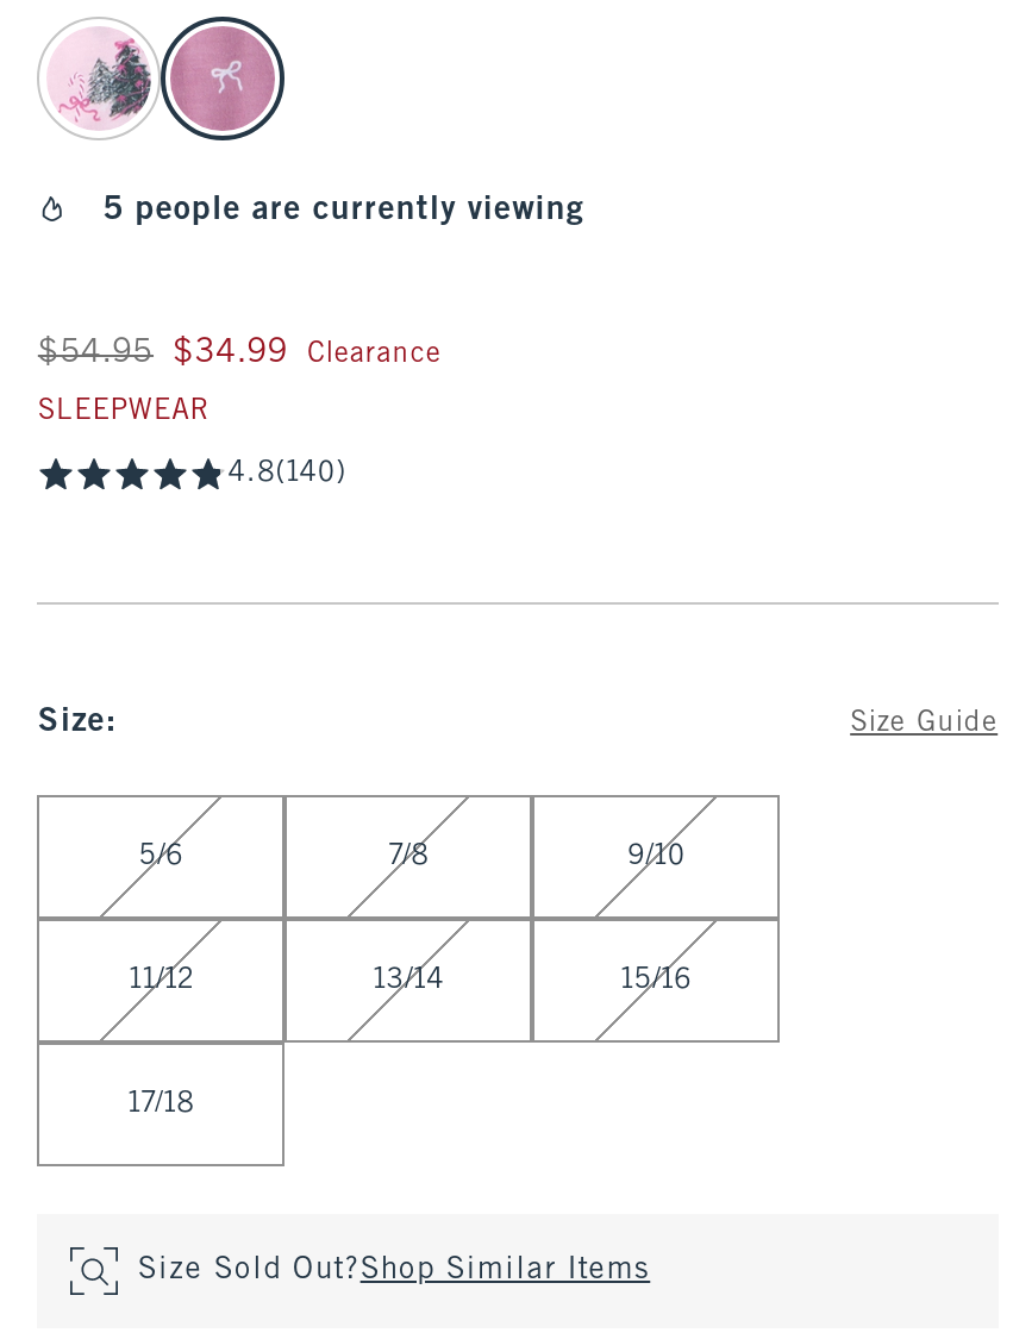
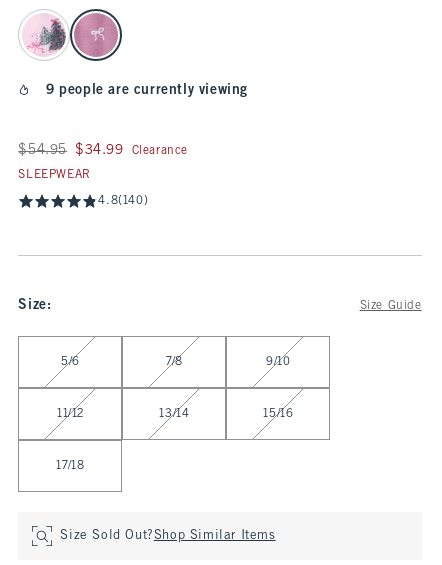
[104,195,584,226] 5 people are currently viewing -> [46,84,248,97] 9 people are currently viewing

